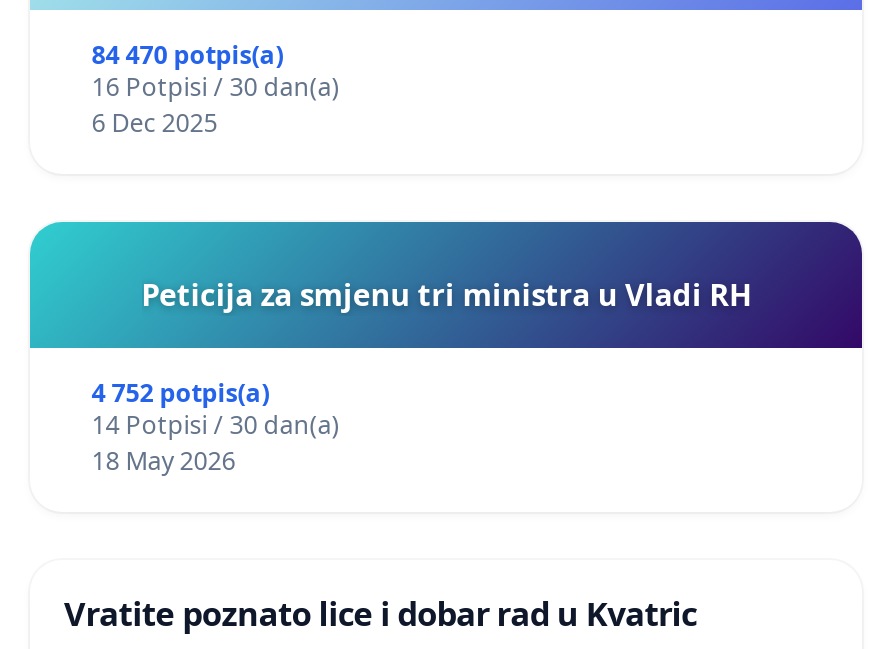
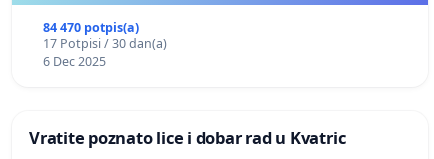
[92,70,340,104] 16 Potpisi / 30 dan(a) -> [43,35,167,52] 17 Potpisi / 30 dan(a)
[92,274,751,478] Peticija za smjenu tri ministra u Vladi RH | 4 752 potpis(a) | 14 Potpisi / 30 dan(a) | 18 May 2026 -> none

